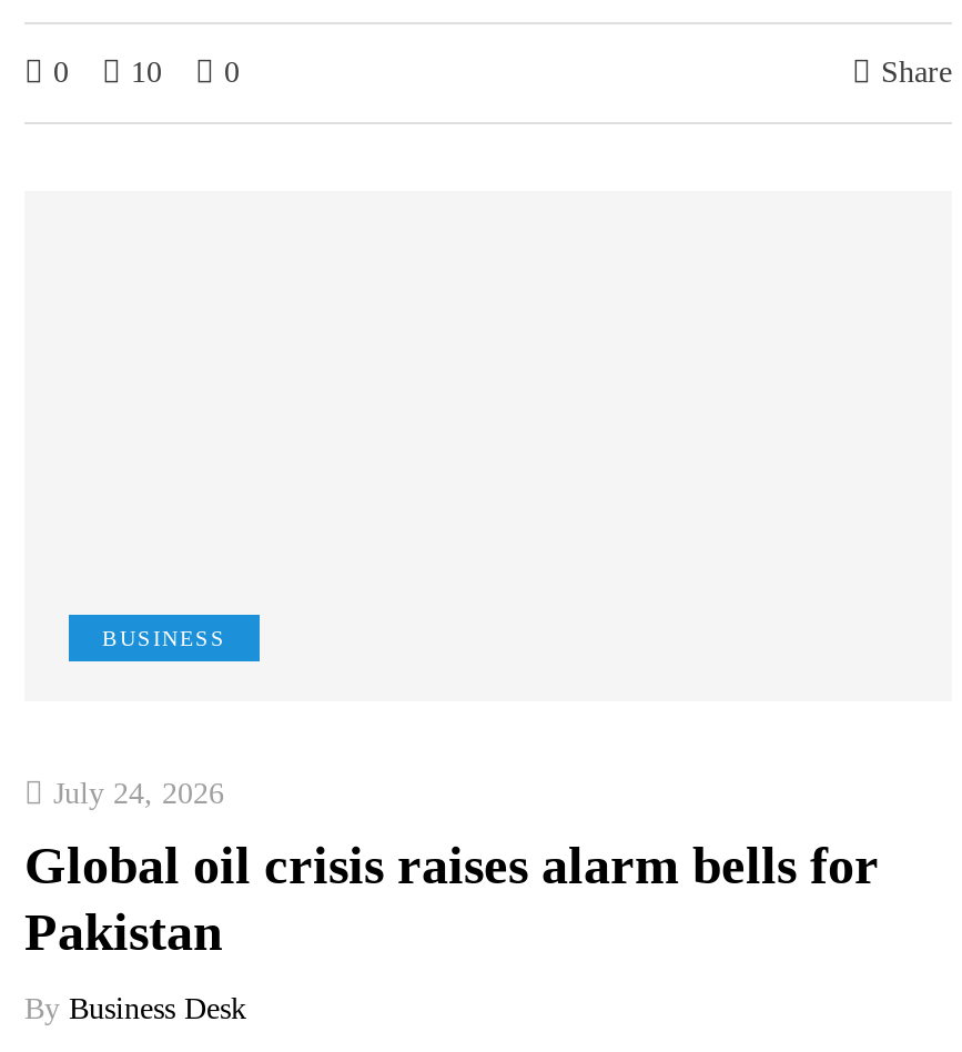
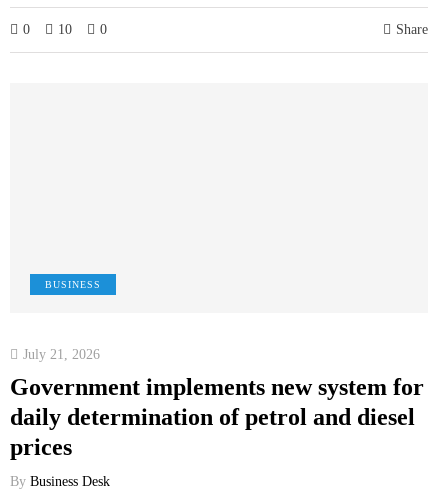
[53,776,224,810] July 24, 2026 -> [23,347,100,362] July 21, 2026
[24,836,879,961] Global oil crisis raises alarm bells for | Pakistan -> [10,374,424,460] Government implements new system for | daily determination of petrol and diesel | prices

